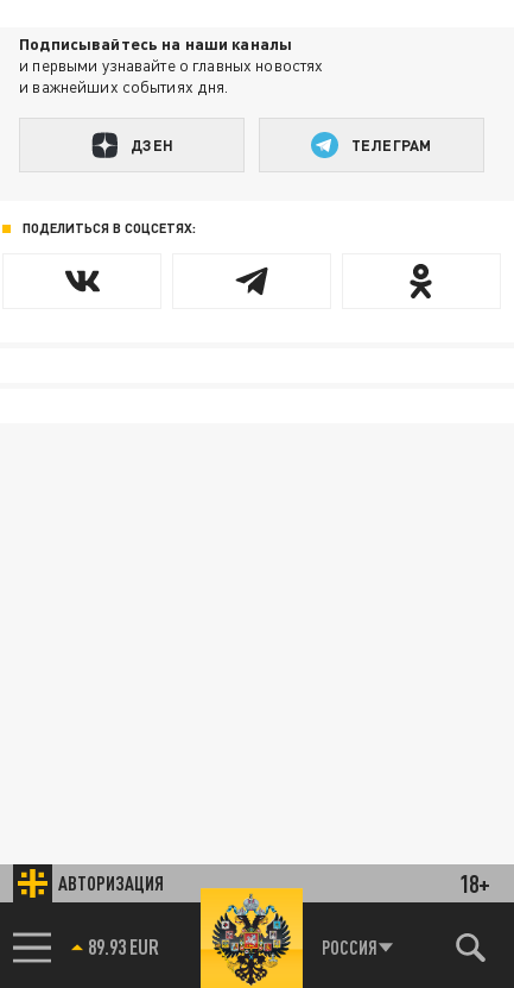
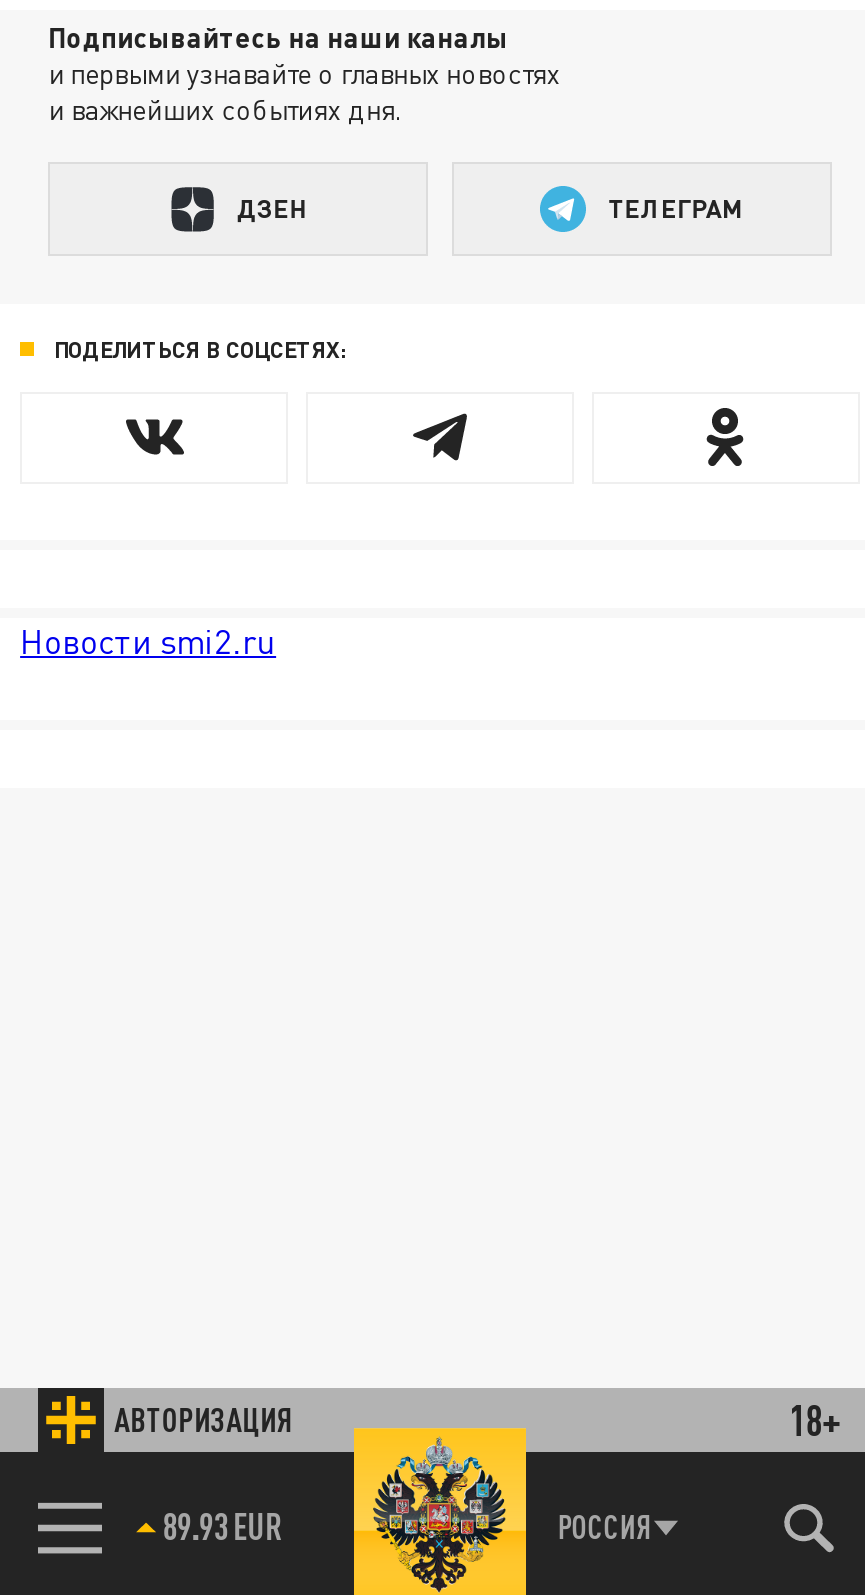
none -> [20,621,276,663] Новости smi2.ru

